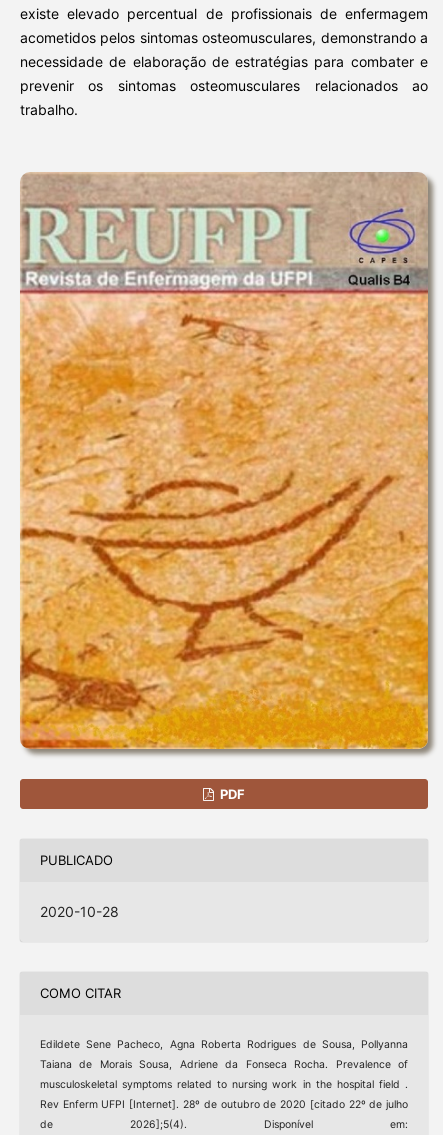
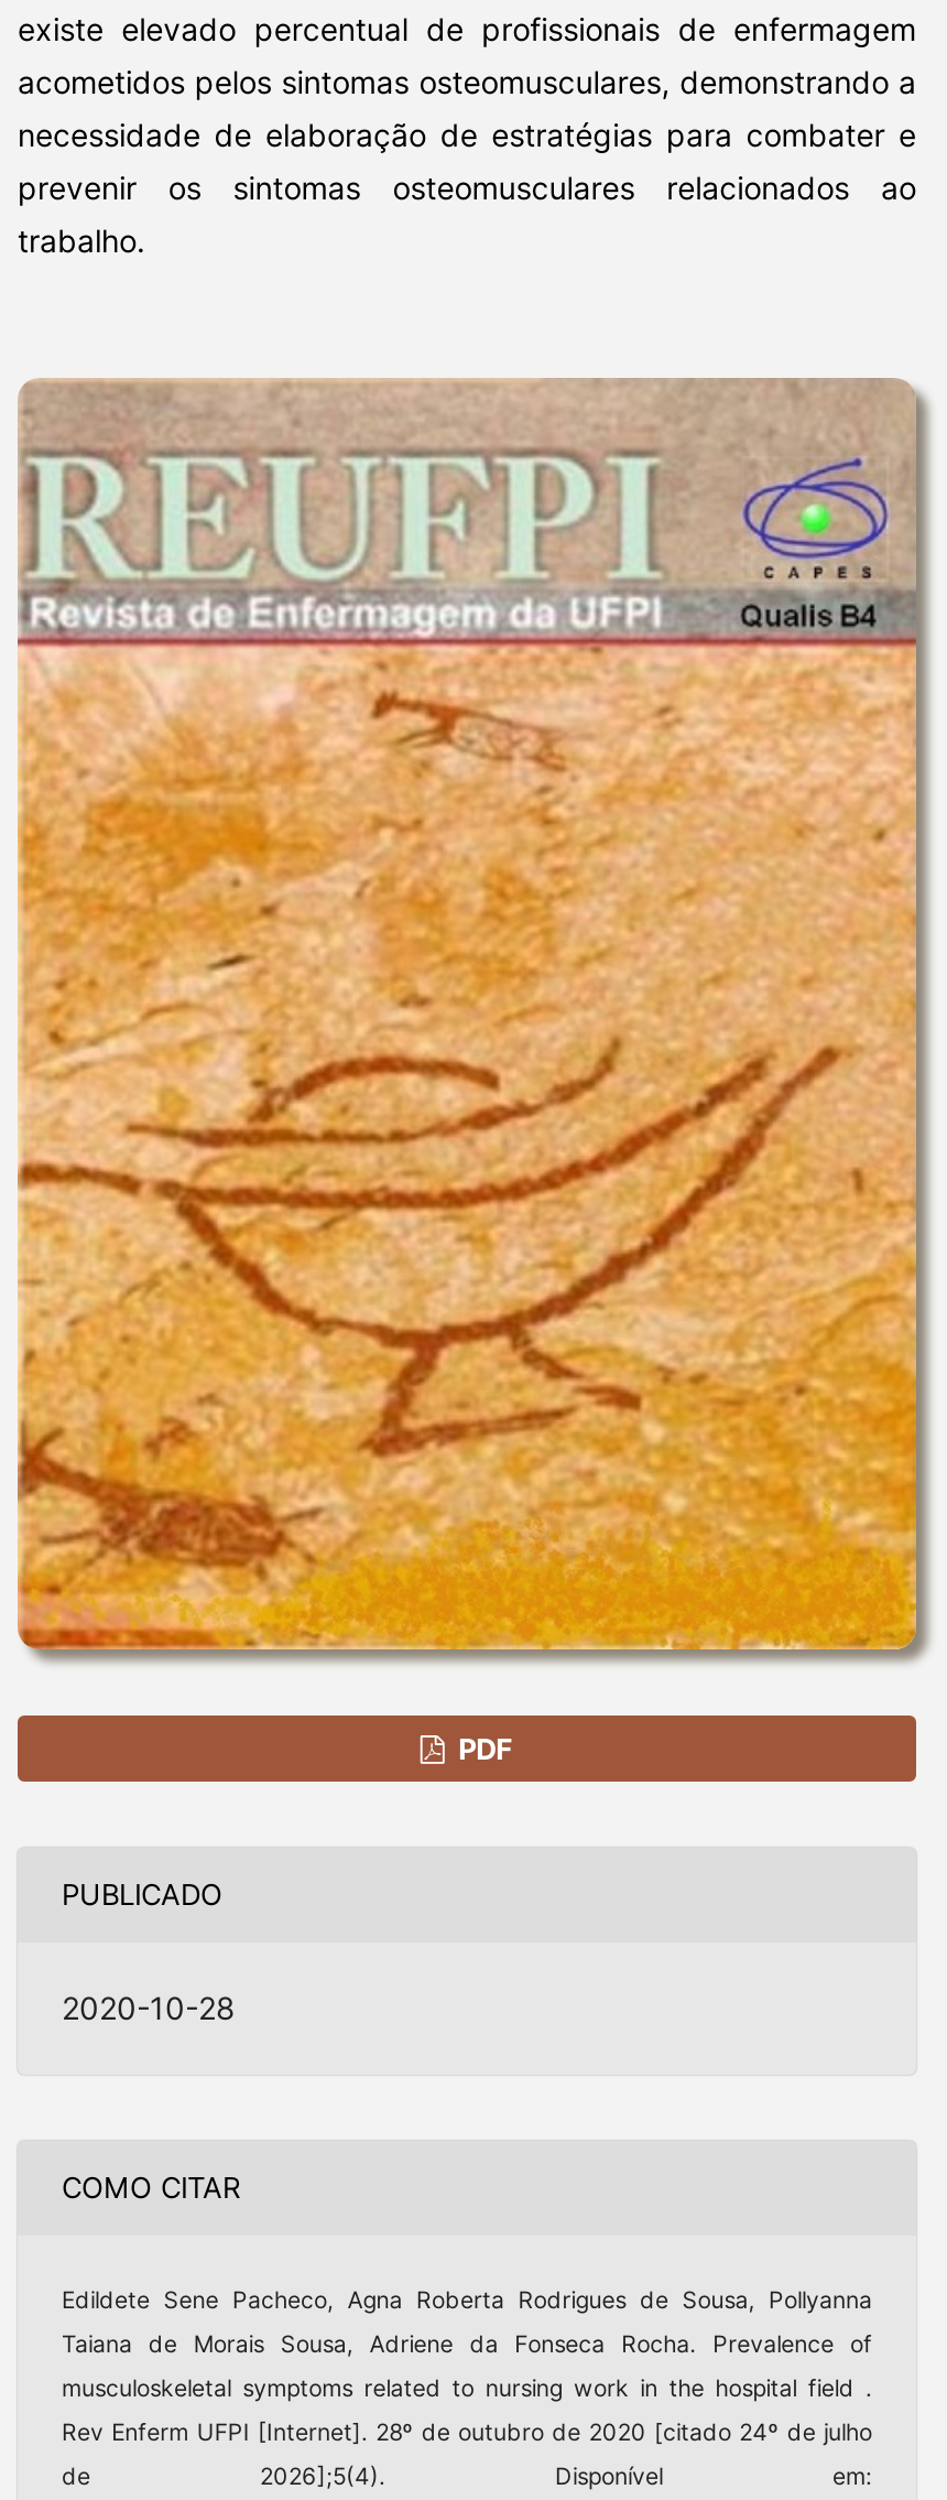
[40,1098,408,1111] Rev Enferm UFPI [Internet]. 28º de outubro de 2020 [citado 22º de julho -> [62,2418,872,2447] Rev Enferm UFPI [Internet]. 28º de outubro de 2020 [citado 24º de julho

